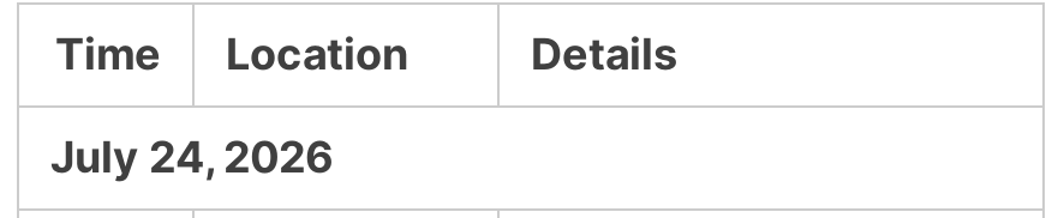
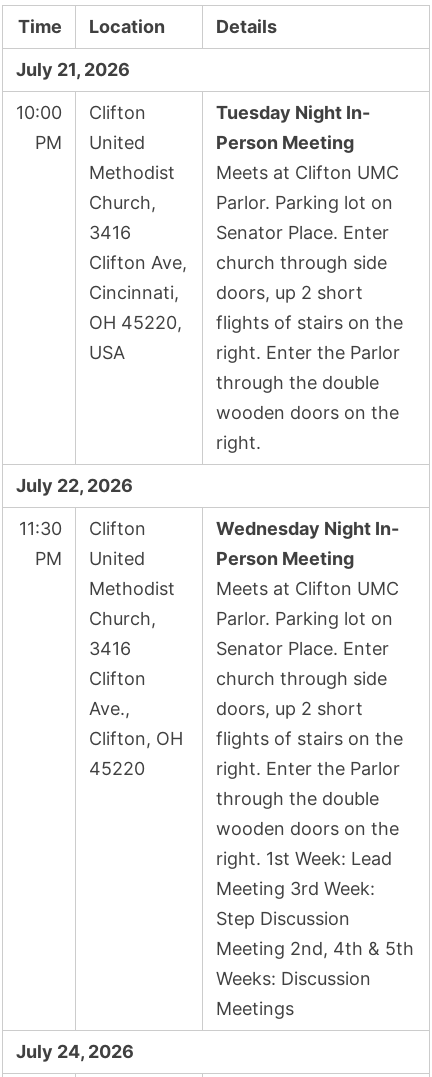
none -> [16,59,130,153] July 21, 2026 | 10:00 | PM
none -> [16,102,403,569] Tuesday Night In- | Person Meeting | Meets at Clifton UMC | Parlor. Parking lot on | Senator Place. Enter | church through side | doors, up 2 short | flights of stairs on the | right. Enter the Parlor | through the double | wooden doors on the | right. | July 22, 2026 | 11:30 | PM
none -> [89,102,187,363] Clifton | United | Methodist | Church, | 3416 | Clifton Ave, | Cincinnati, | OH 45220, | USA
none -> [89,518,183,779] Clifton | United | Methodist | Church, | 3416 | Clifton | Ave., | Clifton, OH | 45220
none -> [216,518,414,1019] Wednesday Night In- | Person Meeting | Meets at Clifton UMC | Parlor. Parking lot on | Senator Place. Enter | church through side | doors, up 2 short | flights of stairs on the | right. Enter the Parlor | through the double | wooden doors on the | right. 1st Week: Lead | Meeting 3rd Week: | Step Discussion | Meeting 2nd, 4th & 5th | Weeks: Discussion | Meetings

